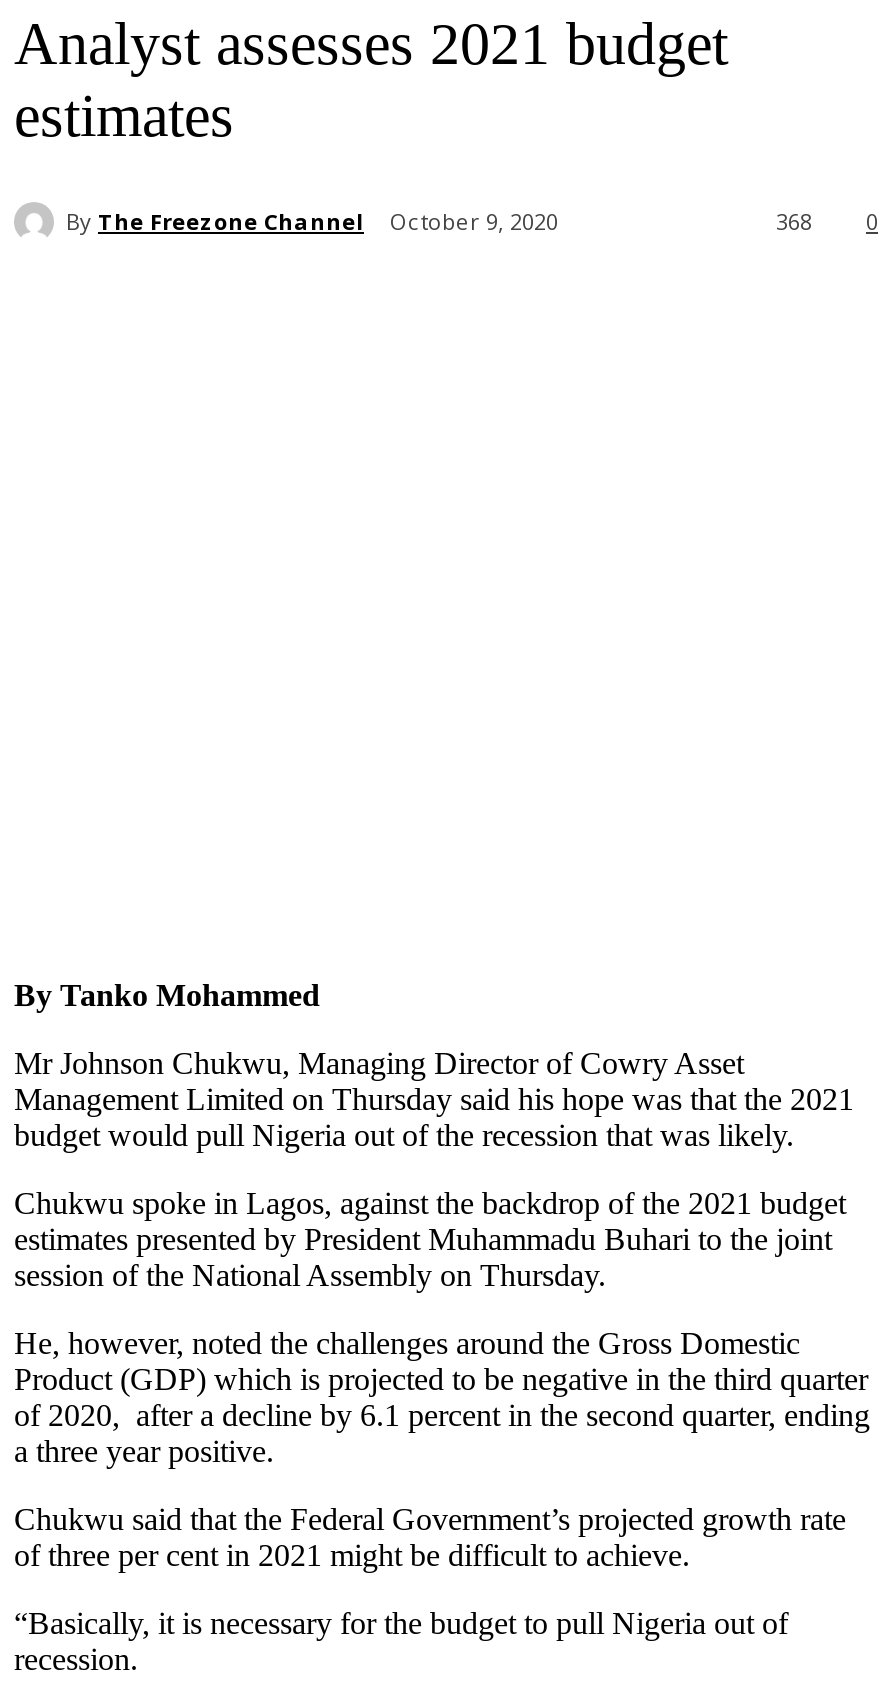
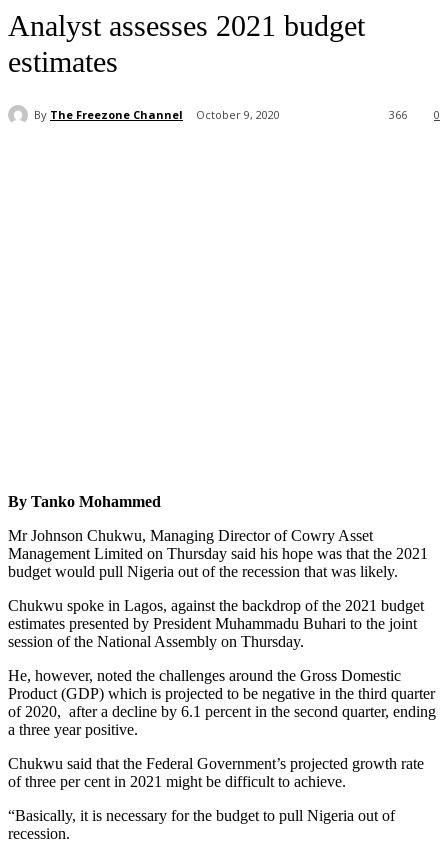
[776,206,878,236] 368 0 -> [389,107,440,122] 366 0

